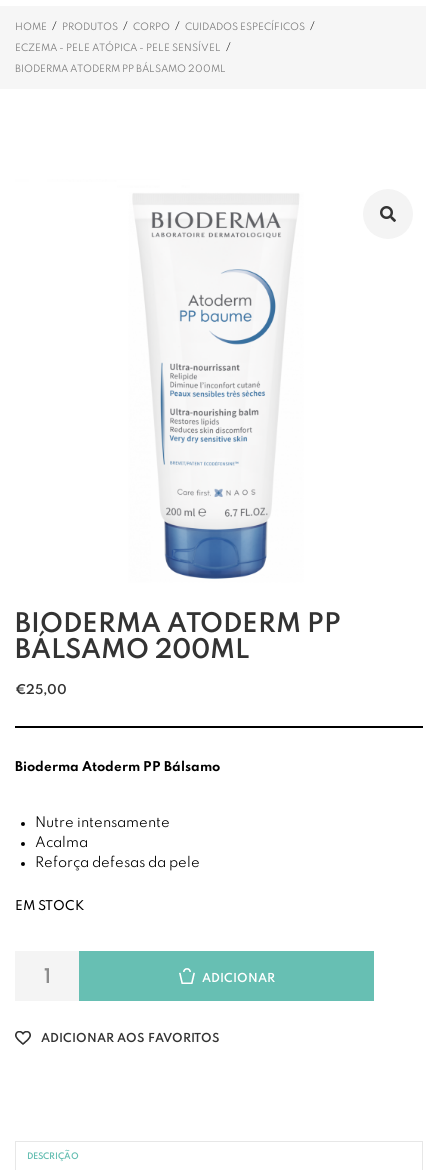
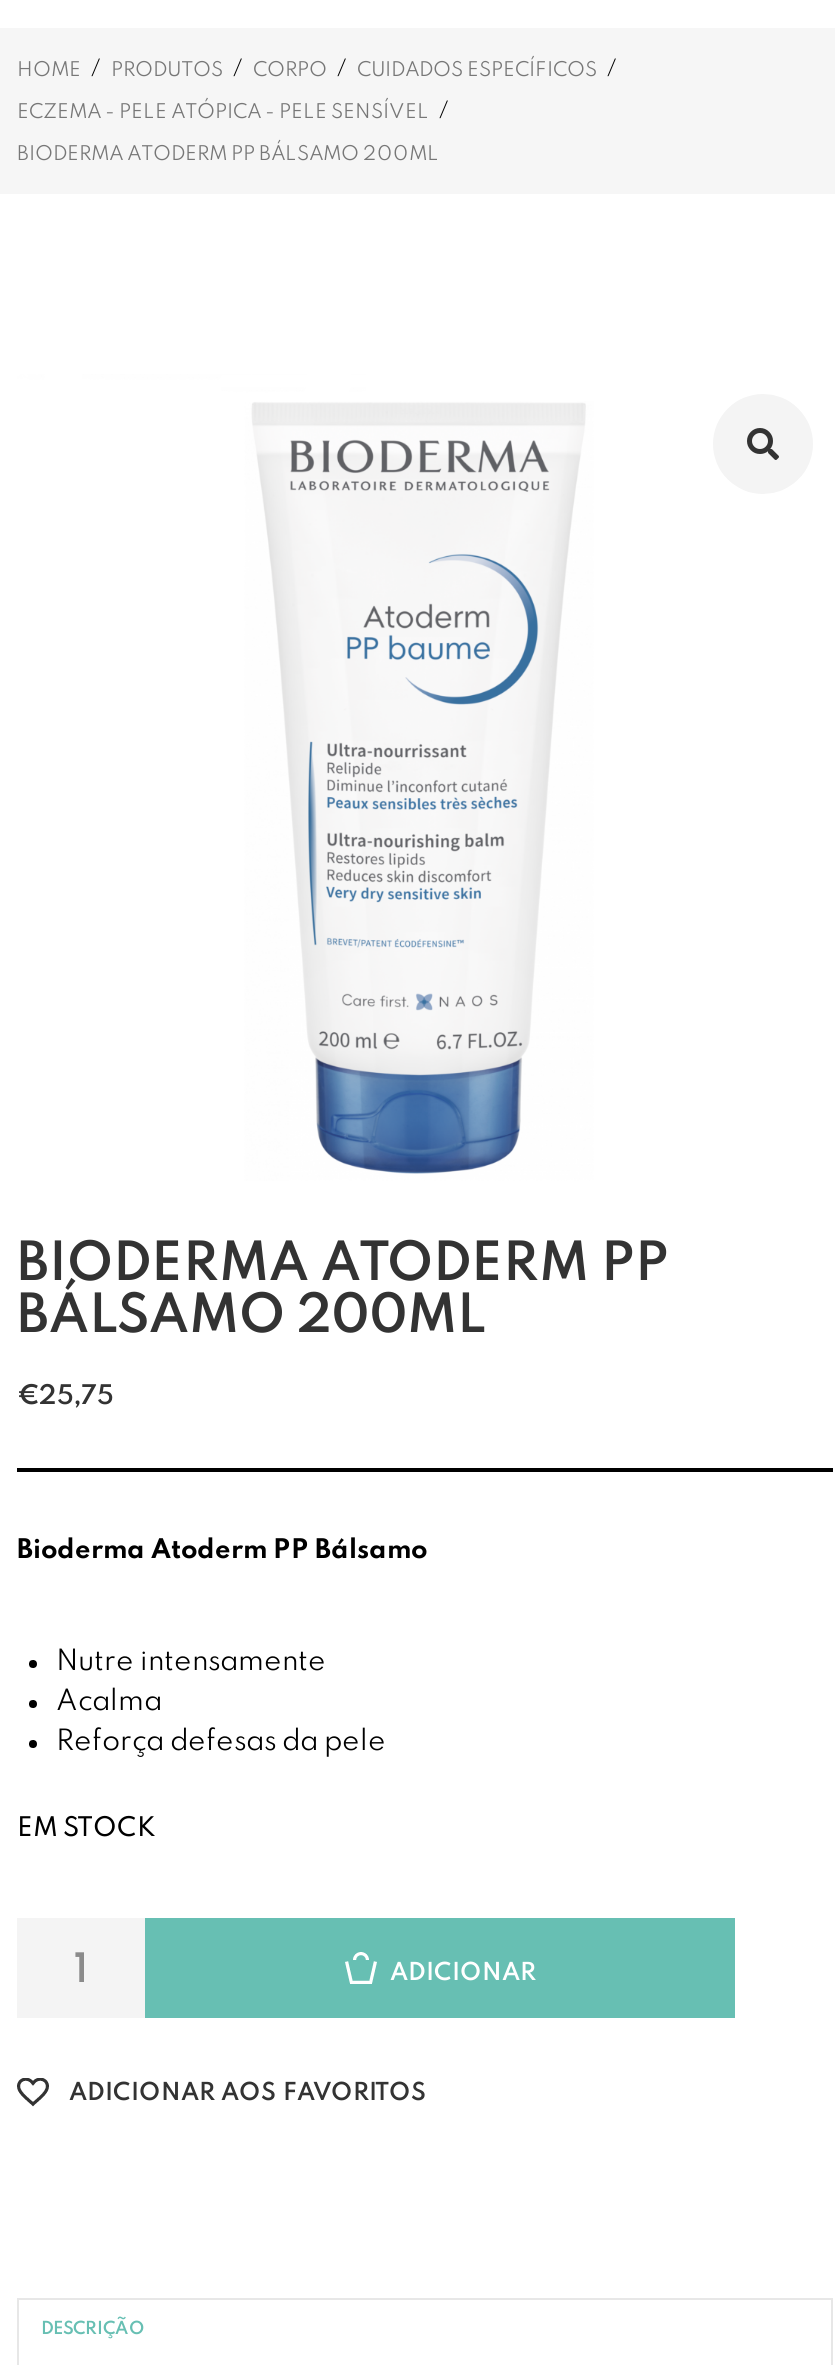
[15,684,67,697] €25,00 -> [17,1384,113,1410] €25,75

